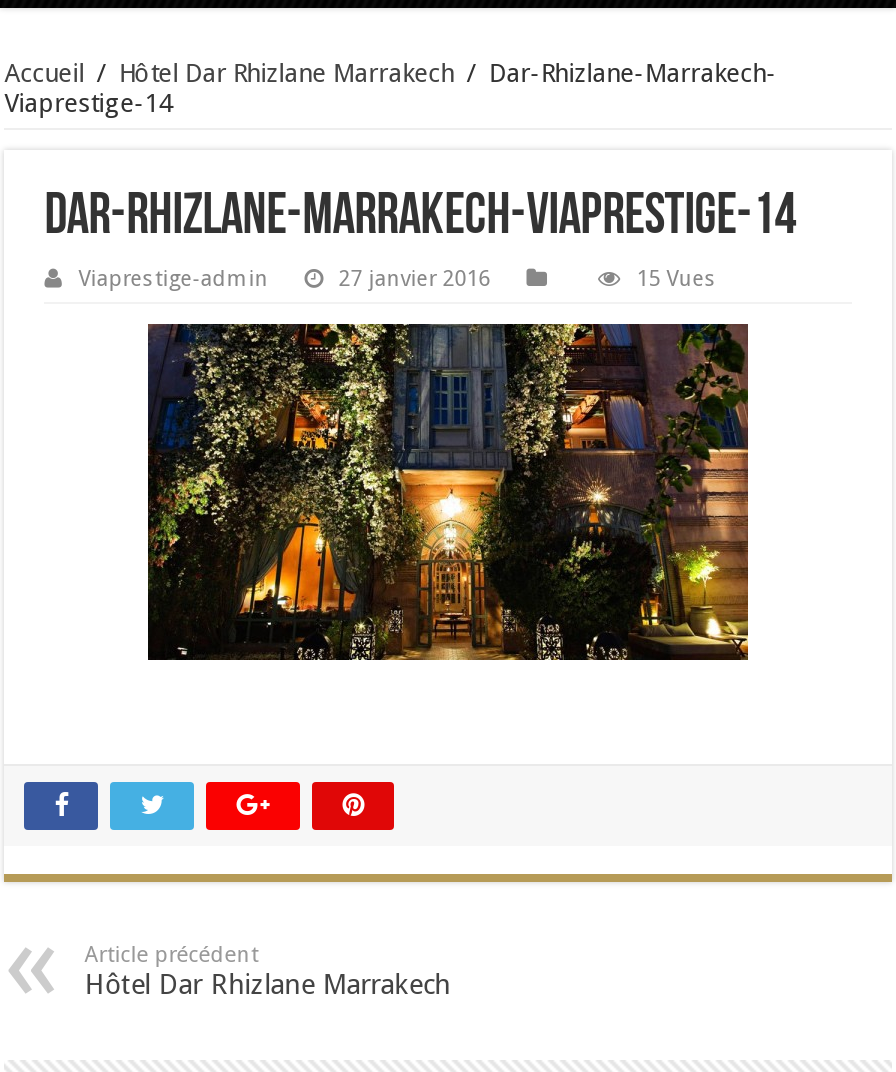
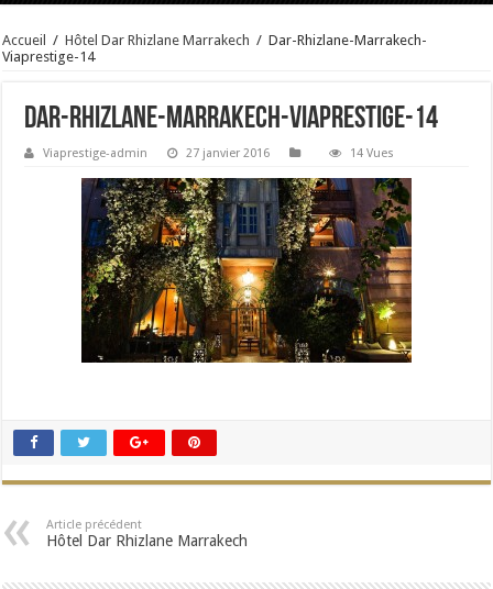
[636,266,716,292] 15 Vues -> [350,146,394,160] 14 Vues

